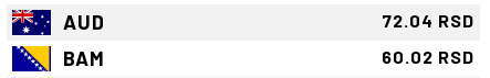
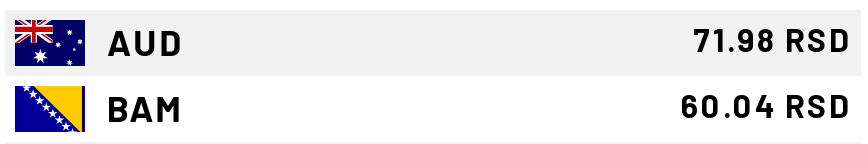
[382,10,475,31] 72.04 RSD -> [693,20,851,58] 71.98 RSD
[382,46,475,67] 60.02 RSD -> [681,86,851,124] 60.04 RSD

